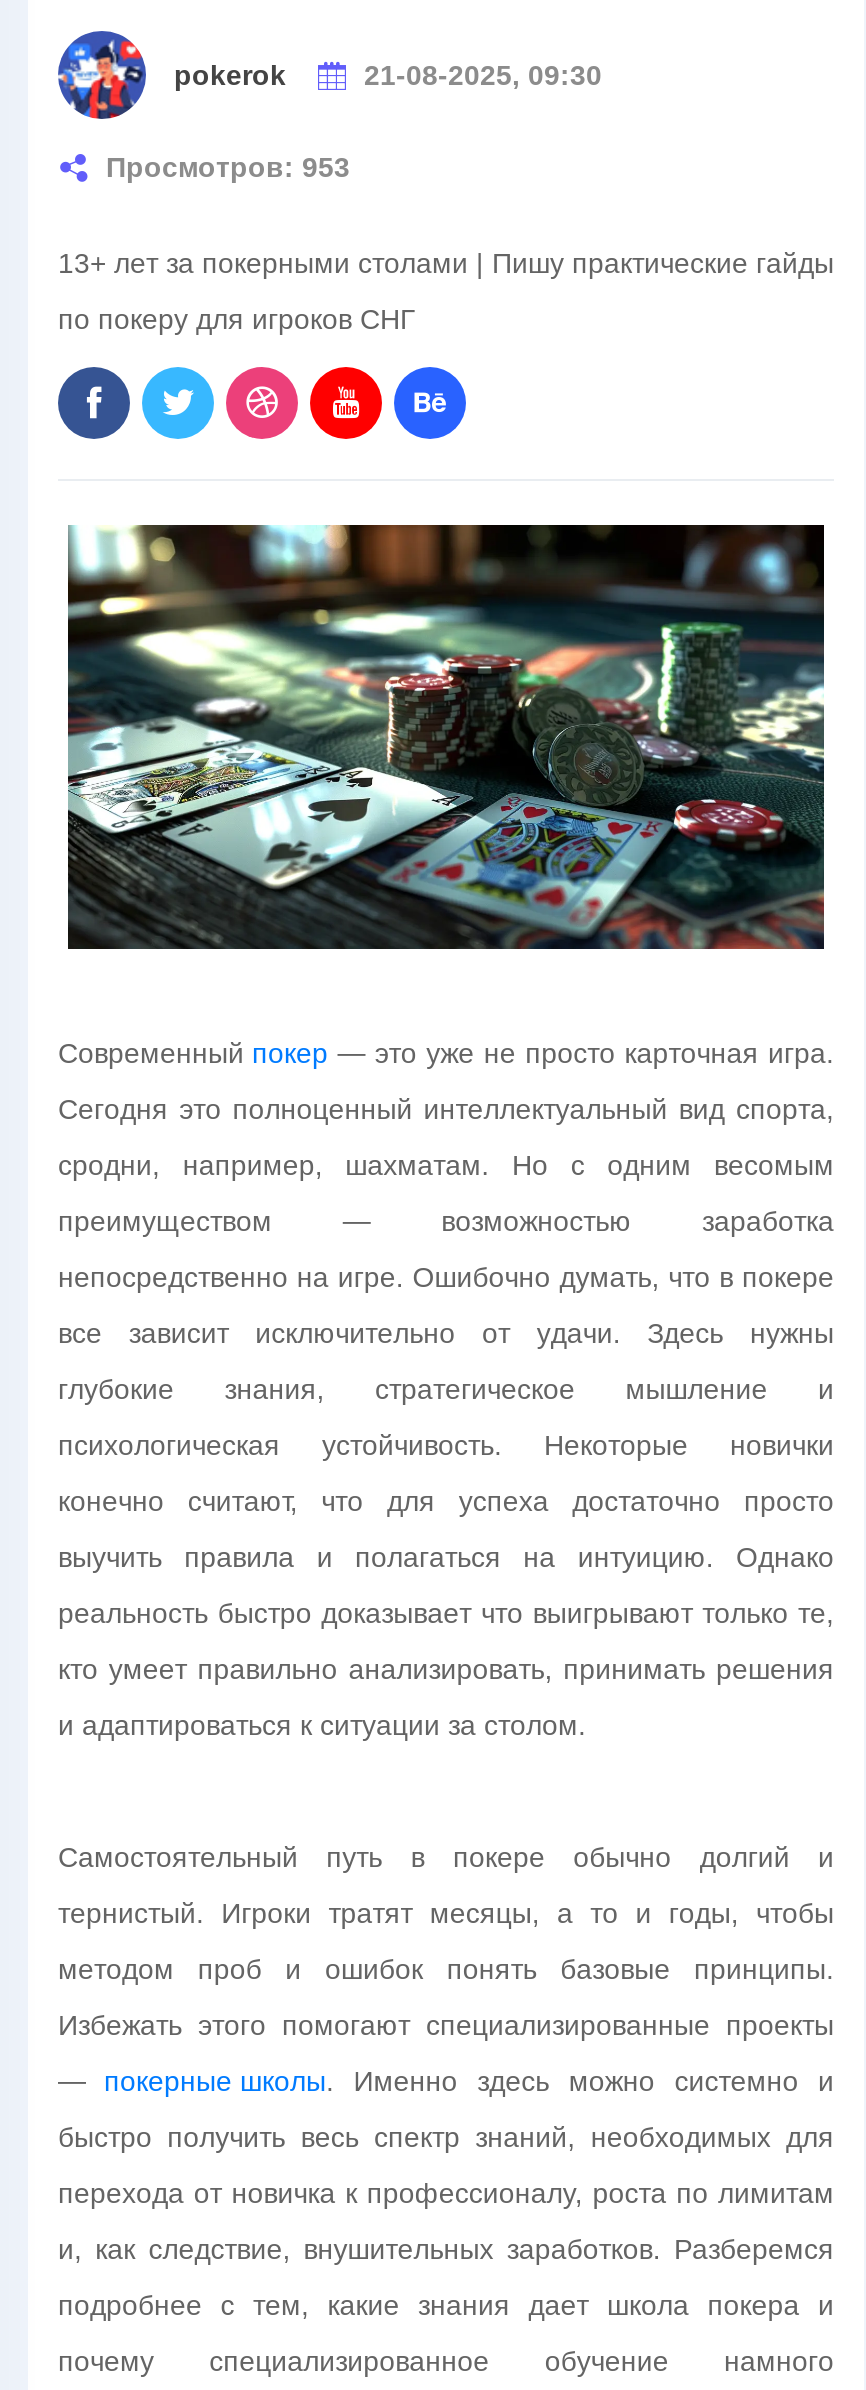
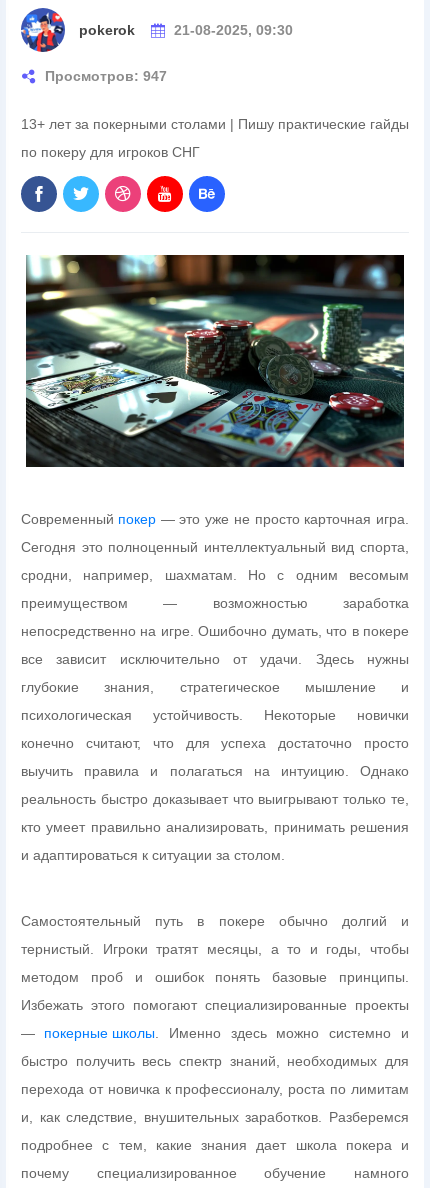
[106,151,350,183] Просмотров: 953 -> [45,68,167,84] Просмотров: 947

